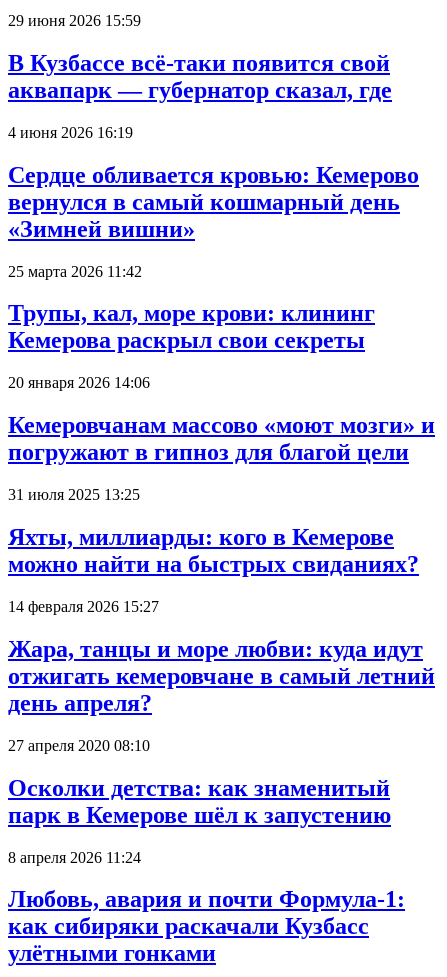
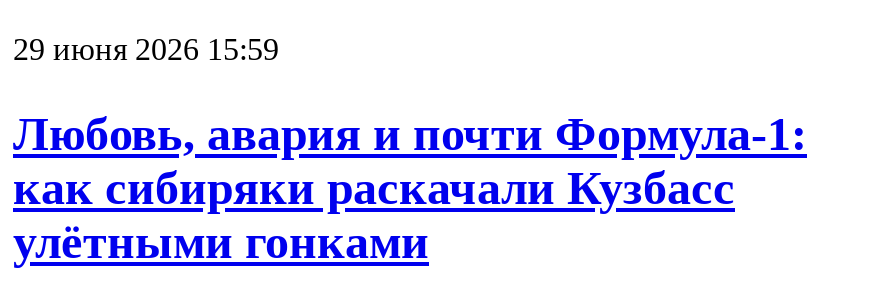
[8,50,435,866] В Кузбассе всё-таки появится свой | аквапарк — губернатор сказал, где | 4 июня 2026 16:19 | Сердце обливается кровью: Кемерово | вернулся в самый кошмарный день | «Зимней вишни» | 25 марта 2026 11:42 | Трупы, кал, море крови: клининг | Кемерова раскрыл свои секреты | 20 января 2026 14:06 | Кемеровчанам массово «моют мозги» и | погружают в гипноз для благой цели | 31 июля 2025 13:25 | Яхты, миллиарды: кого в Кемерове | можно найти на быстрых свиданиях? | 14 февраля 2026 15:27 | Жара, танцы и море любви: куда идут | отжигать кемеровчане в самый летний | день апреля? | 27 апреля 2020 08:10 | Осколки детства: как знаменитый | парк в Кемерове шёл к запустению | 8 апреля 2026 11:24 -> none

